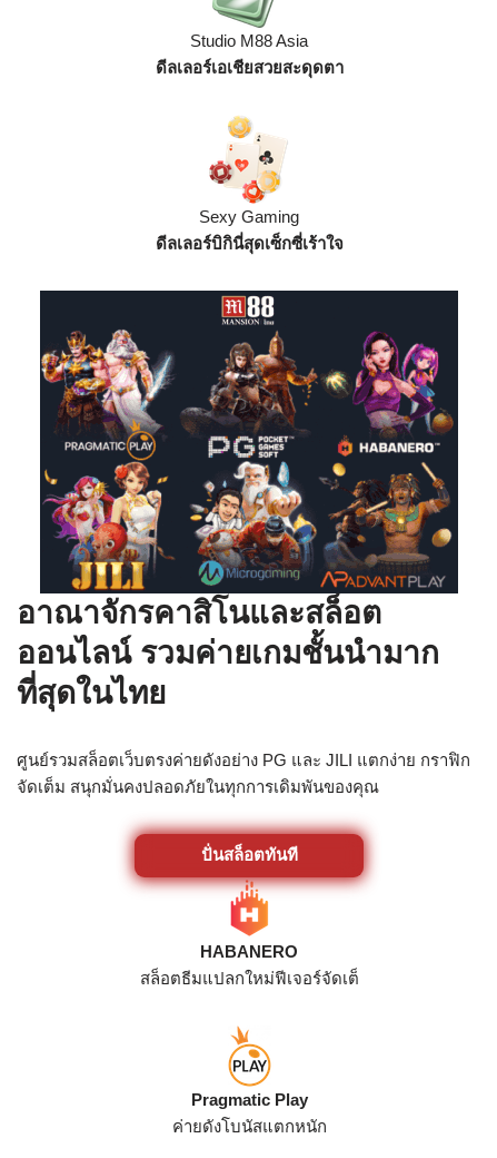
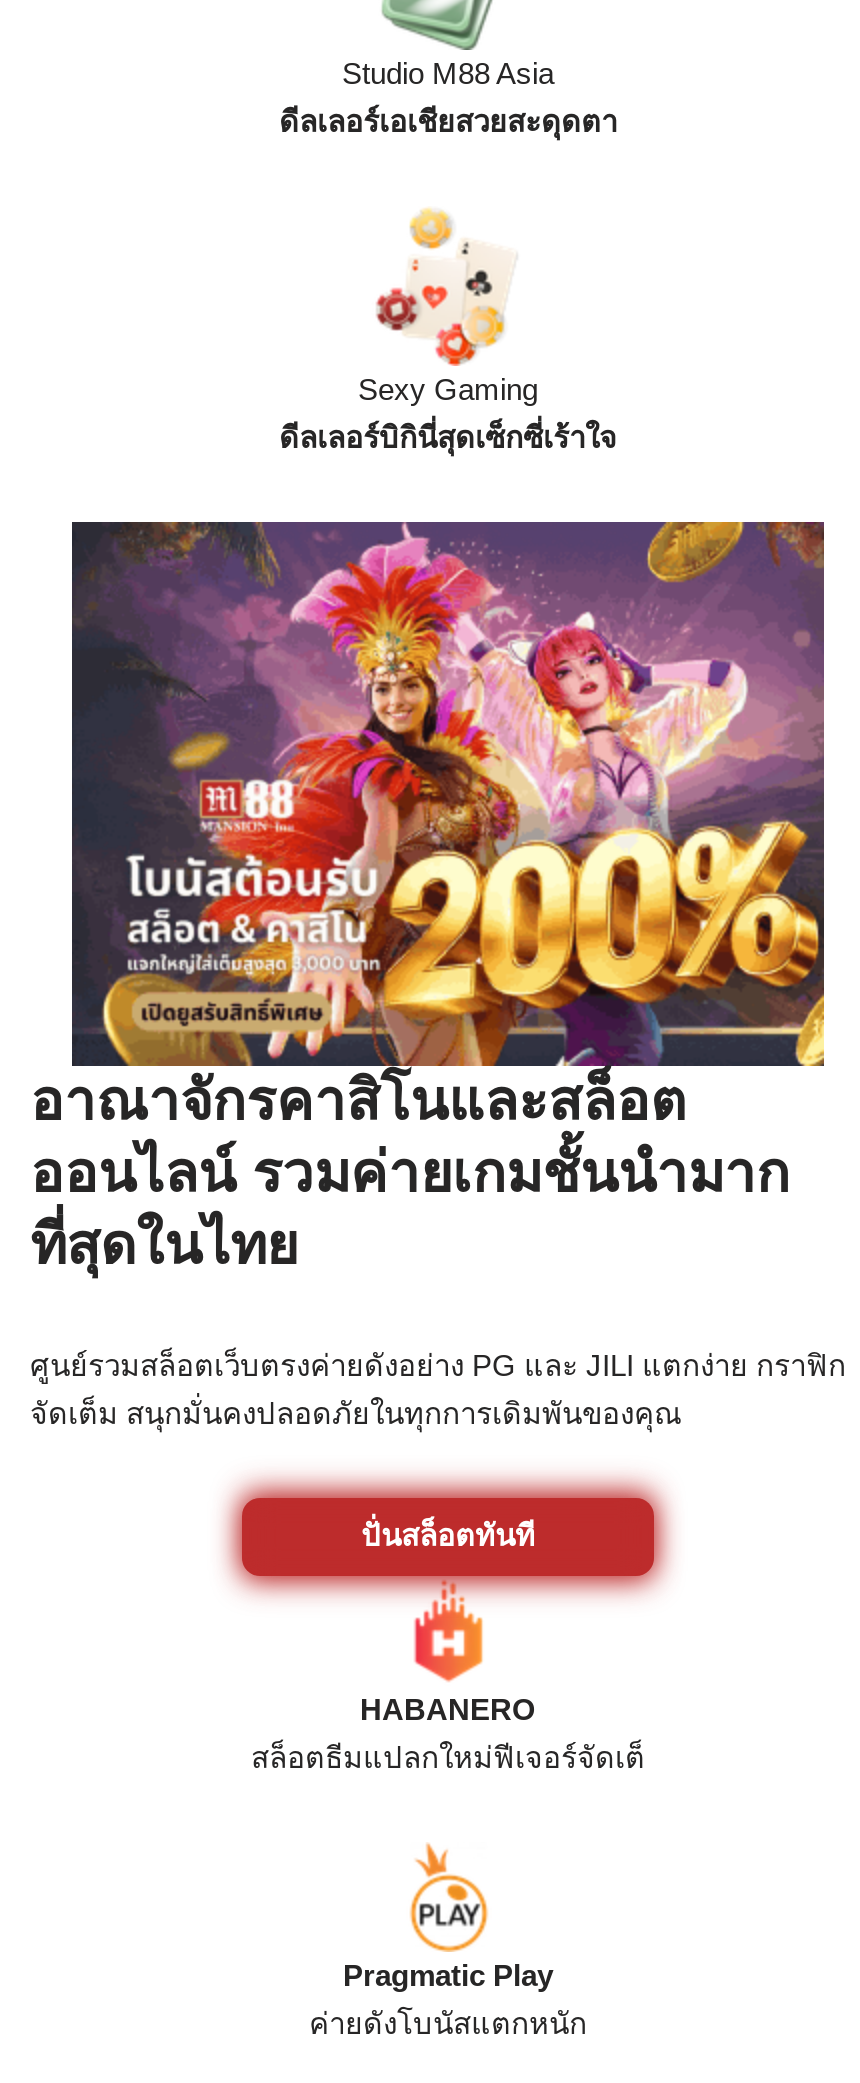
[40,289,459,595] [image] -> [72,520,826,1068] [image]

